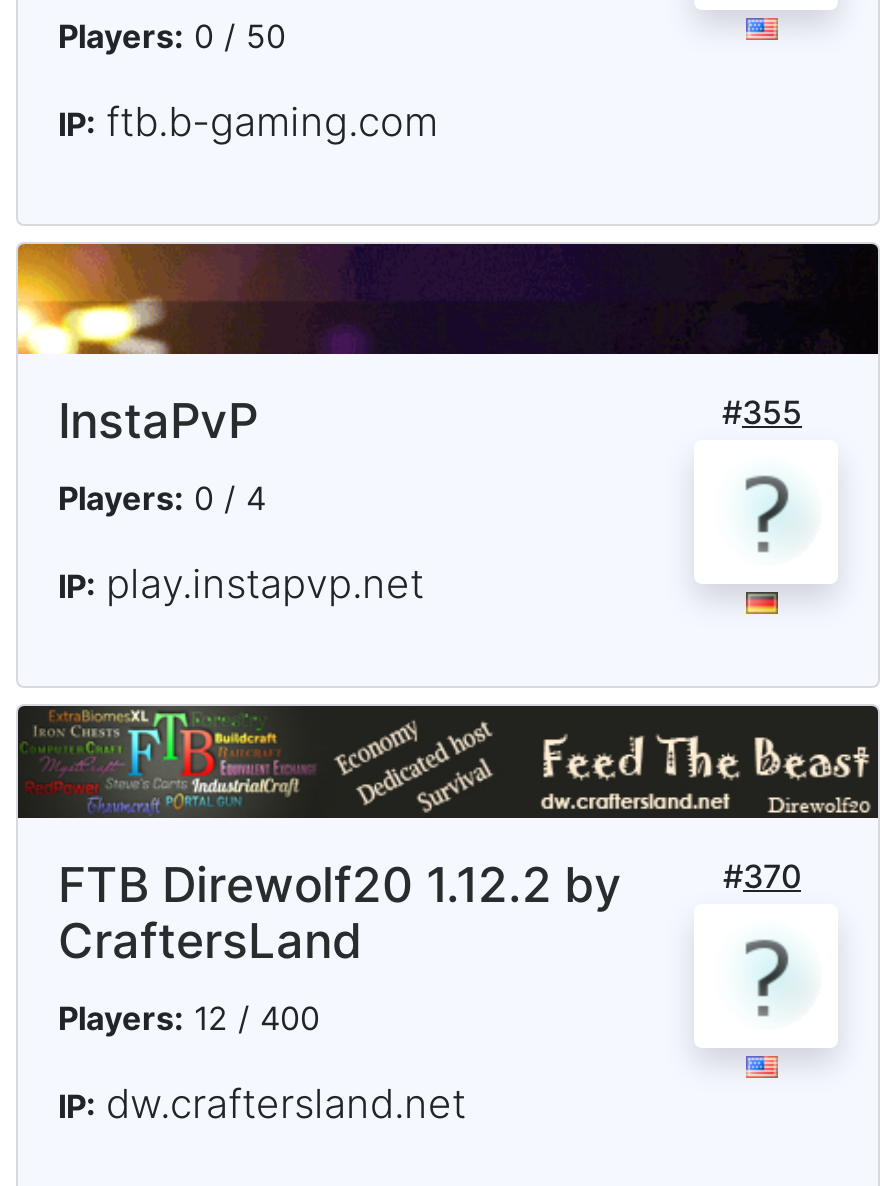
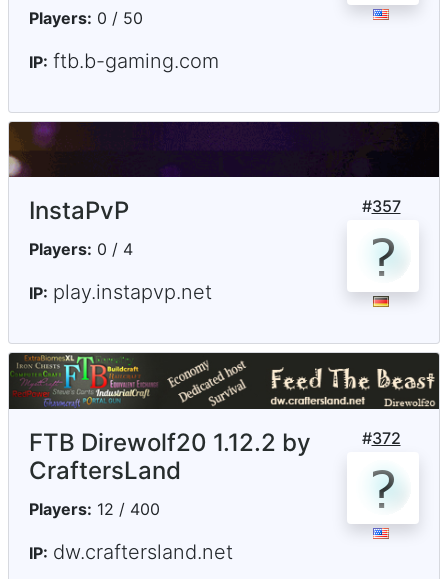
[16,242,320,356] [image] -> [8,121,160,178] [image]
[722,393,802,433] #355 -> [361,196,400,216] #357
[723,855,801,895] #370 -> [361,427,400,447] #372

